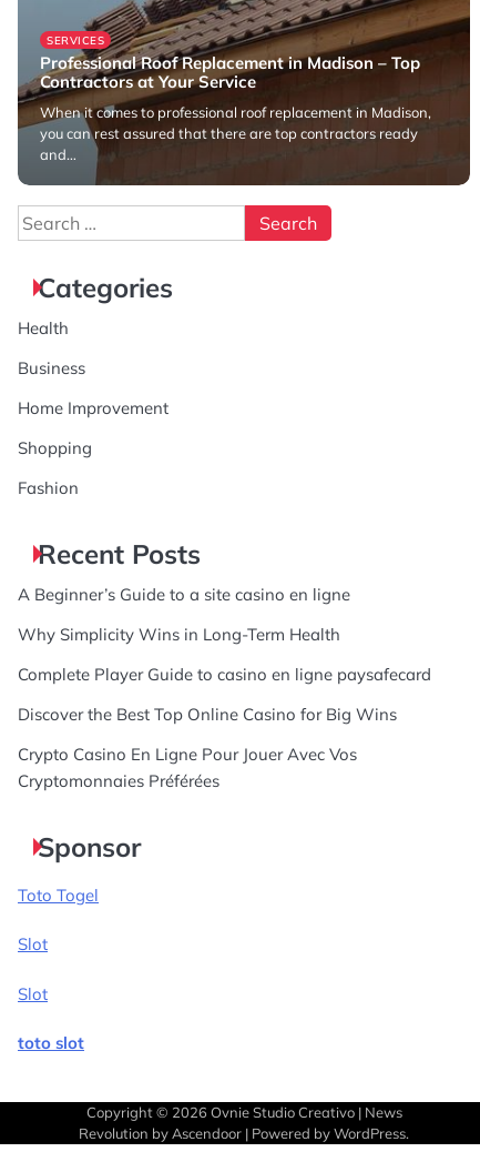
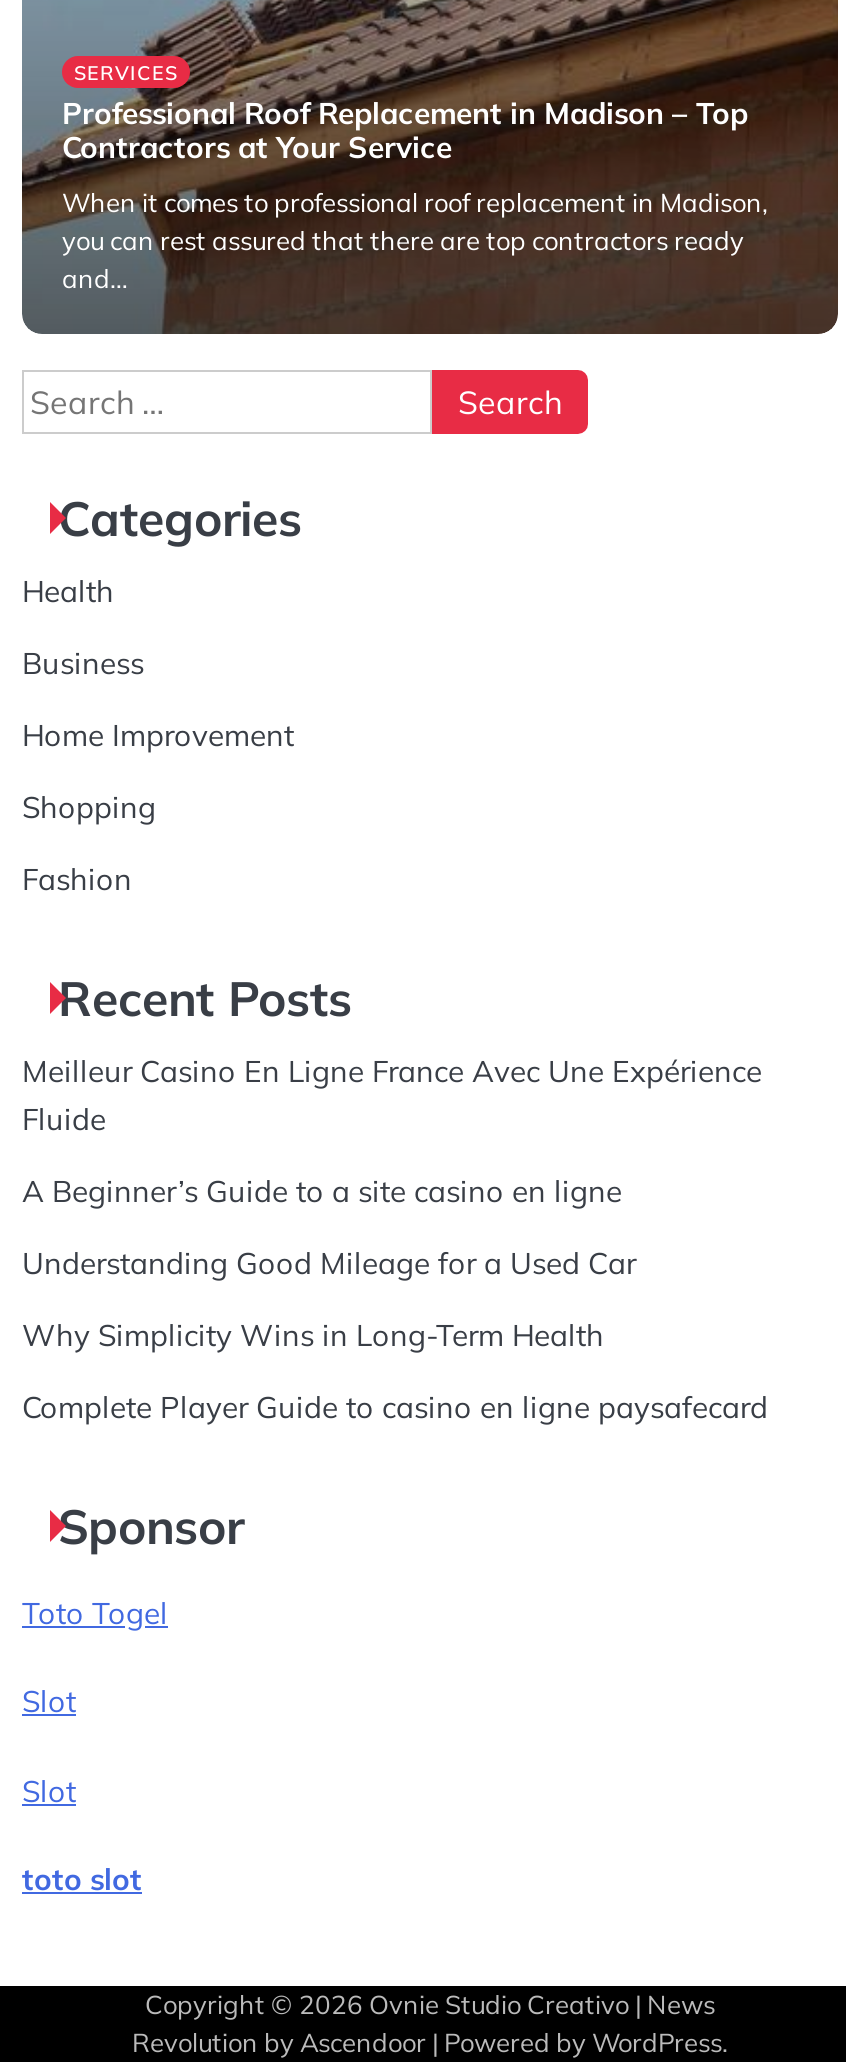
none -> [22,1052,762,1138] Meilleur Casino En Ligne France Avec Une Expérience | Fluide
moved [18,584,350,605] -> [22,1172,622,1210]: A Beginner’s Guide to a site casino en ligne
none -> [22,1244,636,1282] Understanding Good Mileage for a Used Car
moved [18,624,431,685] -> [22,1316,768,1426]: Why Simplicity Wins in Long-Term Health | Complete Player Guide to casino en ligne paysafecard
[18,704,397,791] Discover the Best Top Online Casino for Big Wins | Crypto Casino En Ligne Pour Jouer Avec Vos | Cryptomonnaies Préférées -> none

